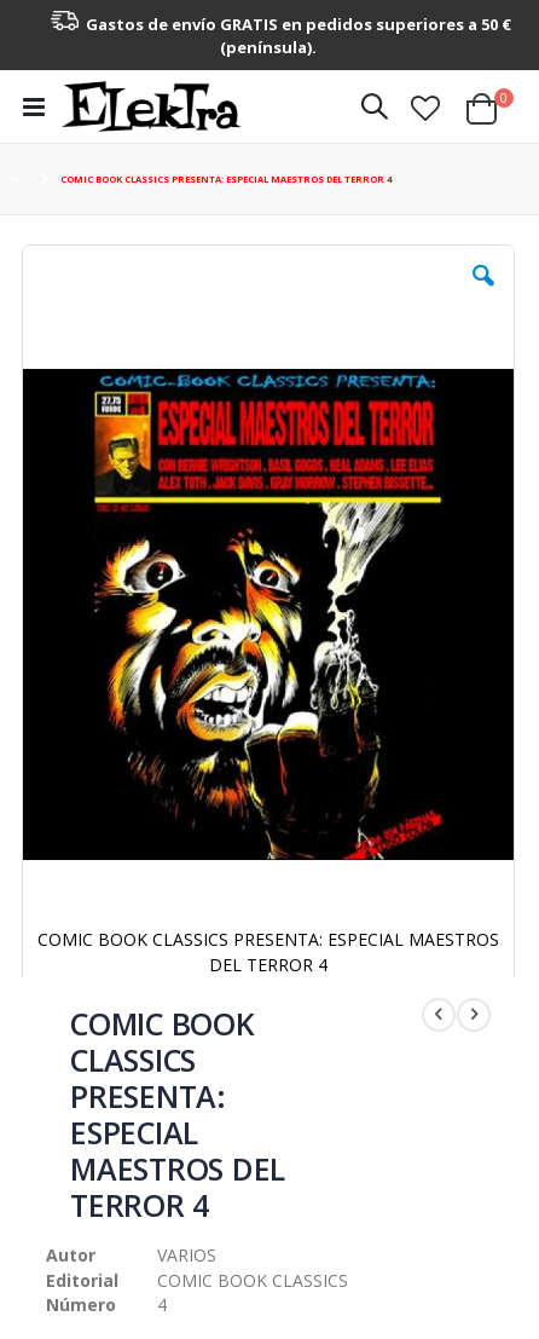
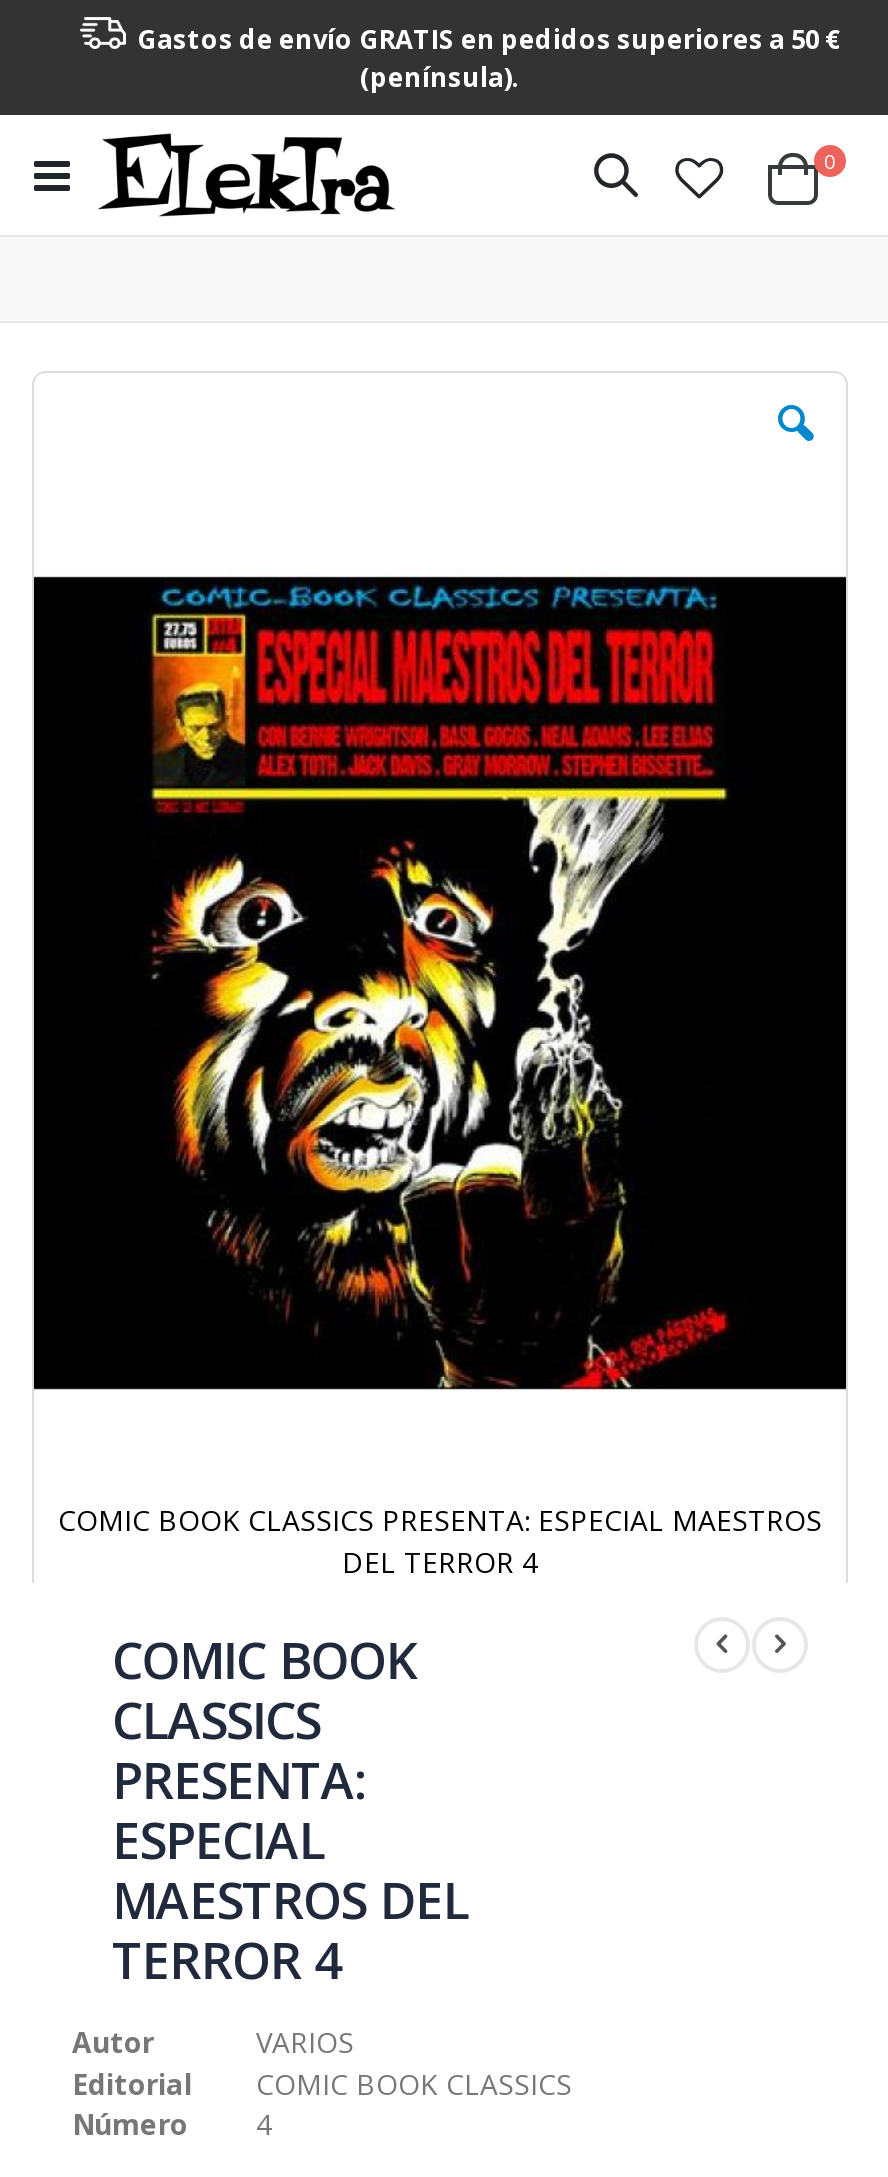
[60,173,392,185] COMIC BOOK CLASSICS PRESENTA: ESPECIAL MAESTROS DEL TERROR 4 -> none

